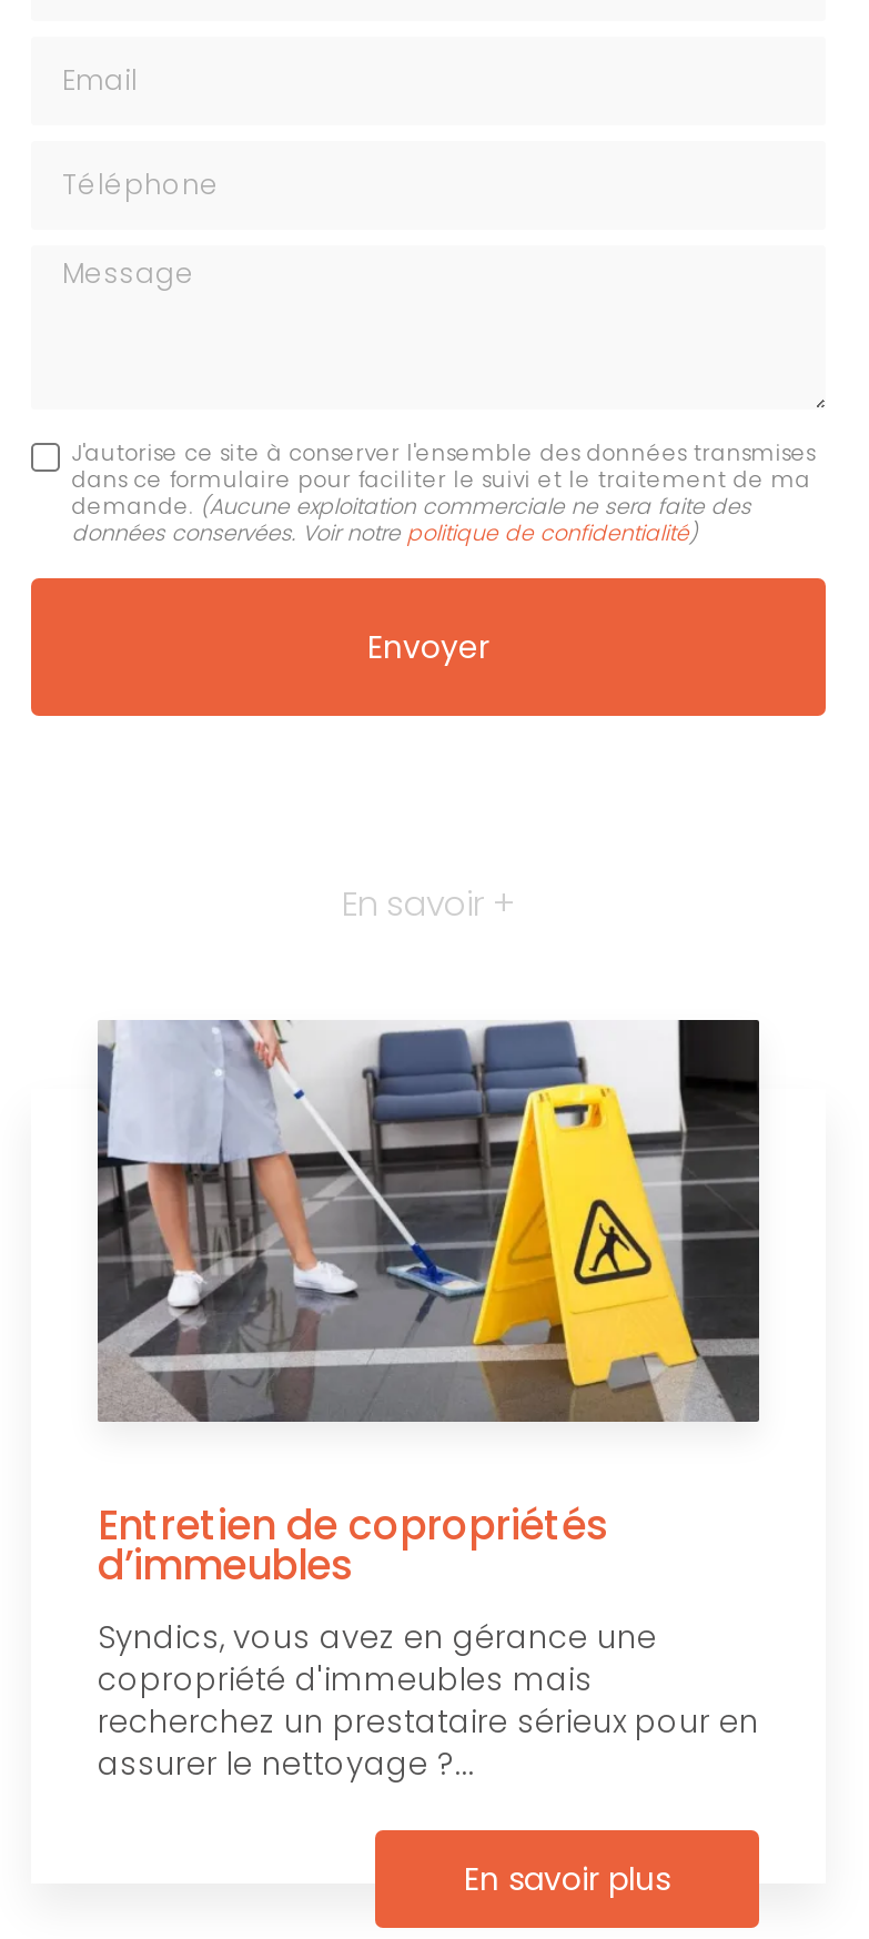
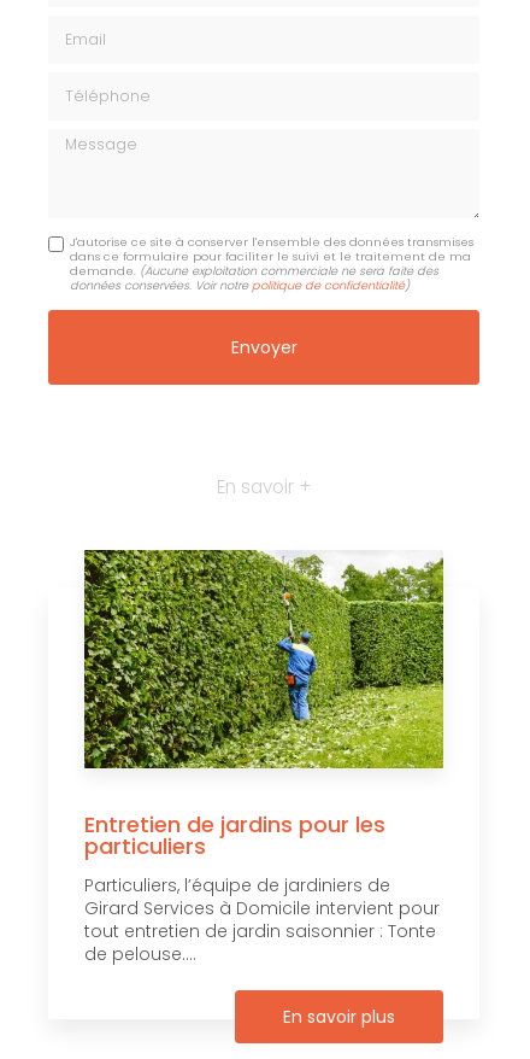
[95,1018,761,1786] [image] | Entretien de copropriétés | d’immeubles | Syndics, vous avez en gérance une | copropriété d'immeubles mais | recherchez un prestataire sérieux pour en | assurer le nettoyage ?... -> [83,549,444,966] [image] | Entretien de jardins pour les | particuliers | Particuliers, l’équipe de jardiniers de | Girard Services à Domicile intervient pour | tout entretien de jardin saisonnier : Tonte | de pelouse....

